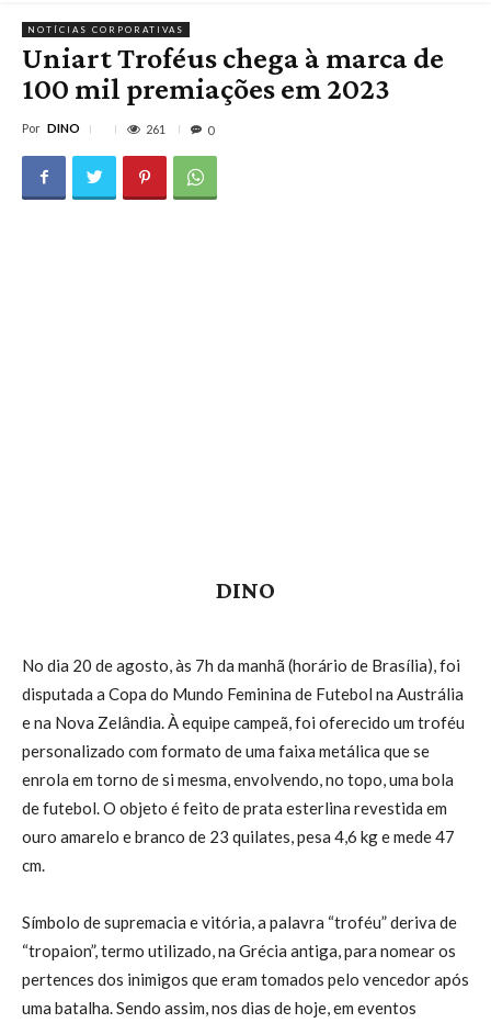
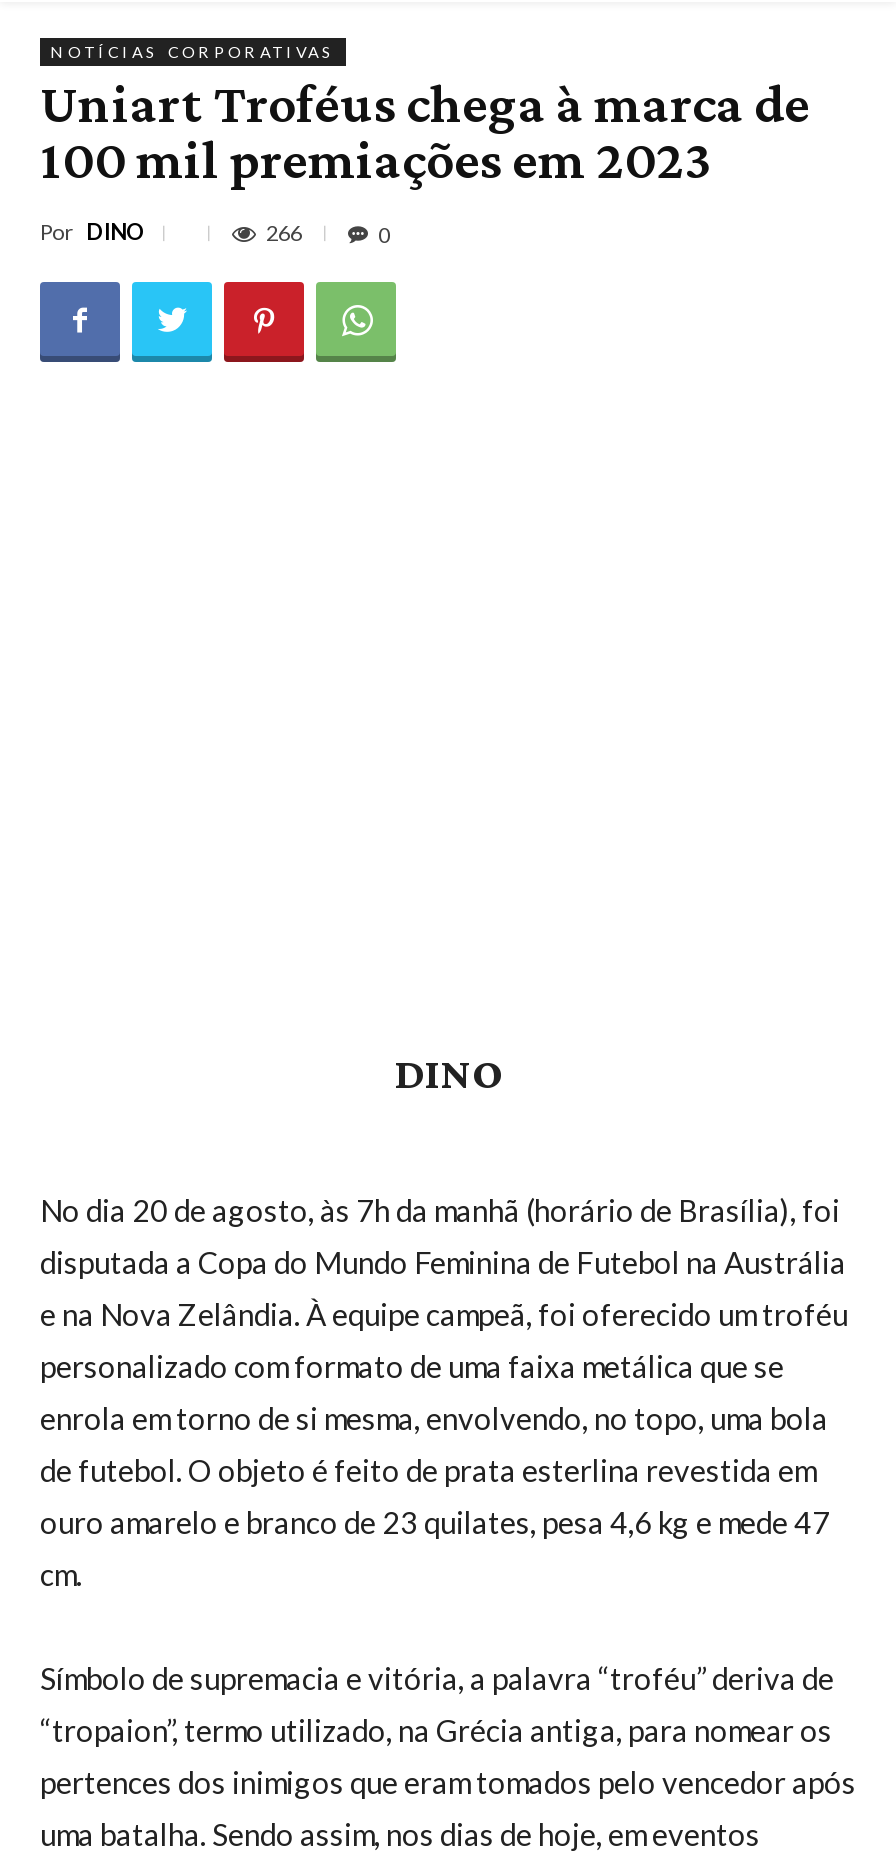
[146,122,165,136] 261 -> [266,220,302,246] 266

